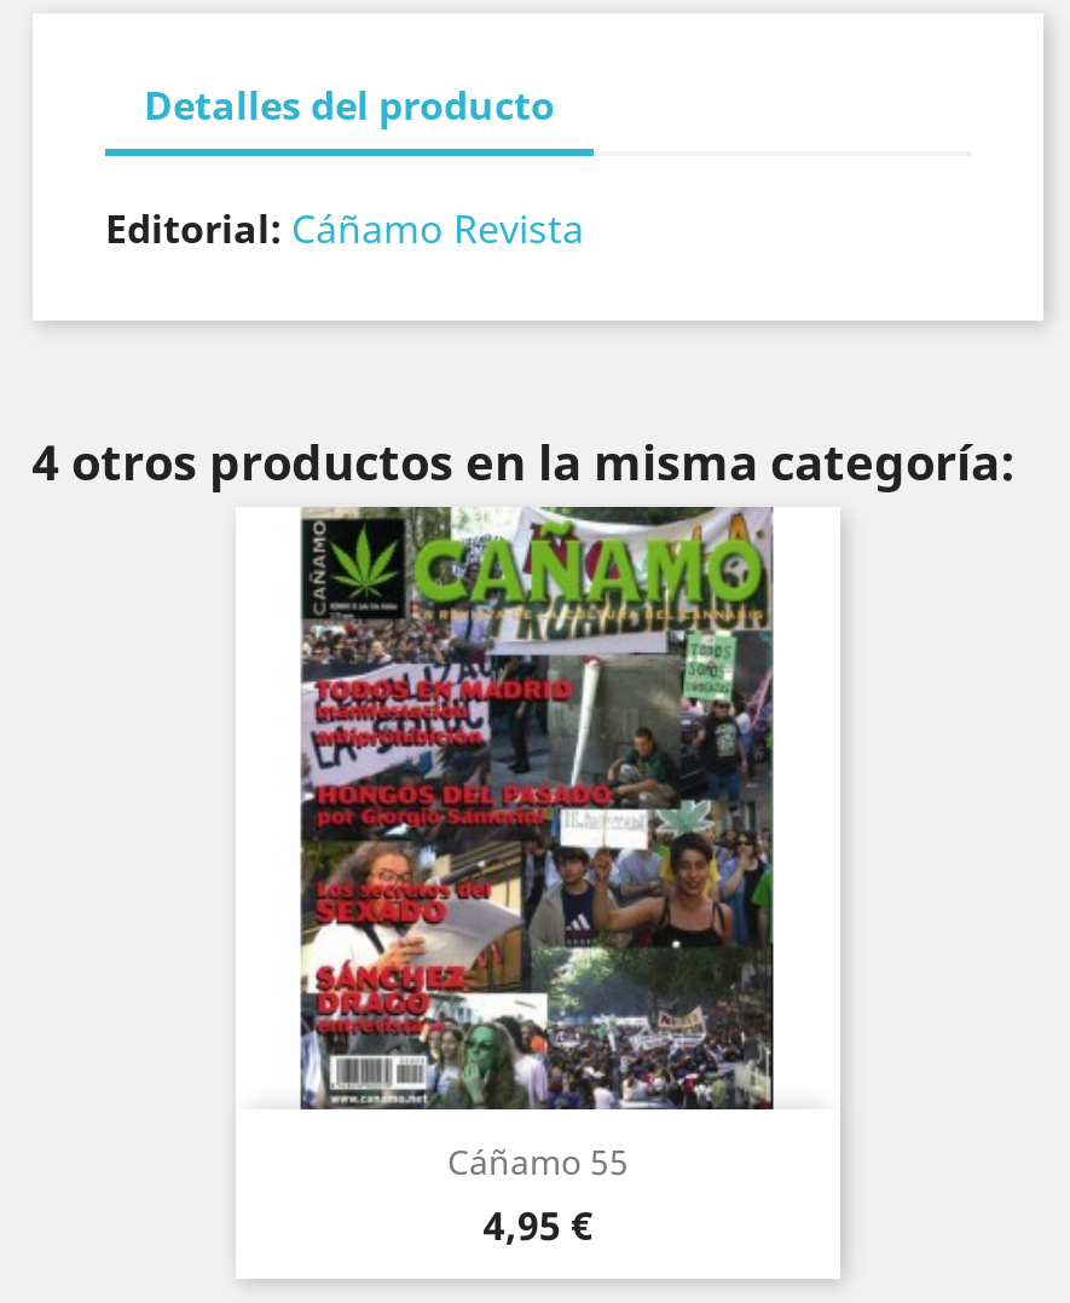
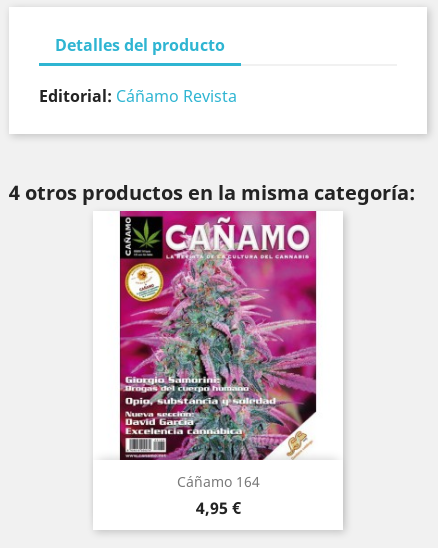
[299,505,777,1185] [image] | Cáñamo 55 -> [119,210,317,491] [image] | Cáñamo 164

